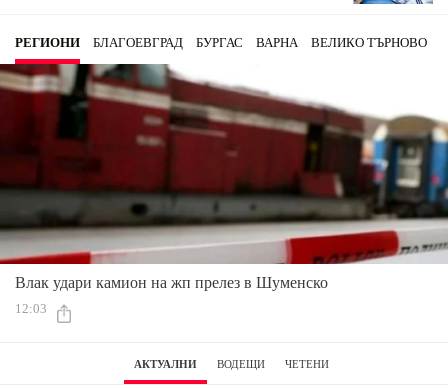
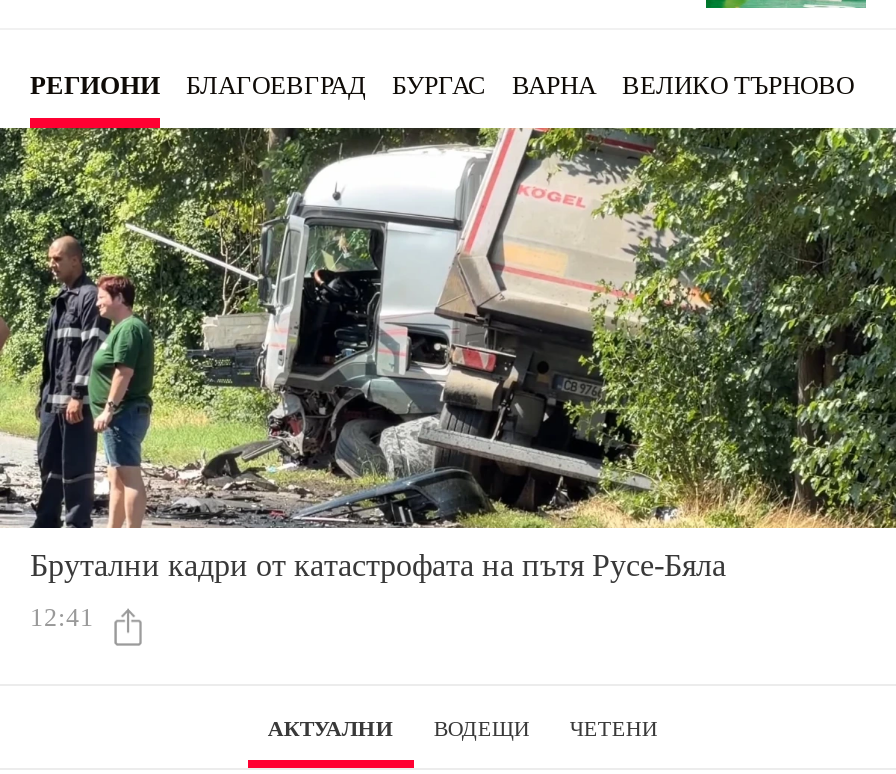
[3,63,445,291] [image] | Влак удари камион на жп прелез в Шуменско -> [6,126,890,582] [image] | Брутални кадри от катастрофата на пътя Русе-Бяла
[15,302,47,316] 12:03 -> [30,604,94,632] 12:41

